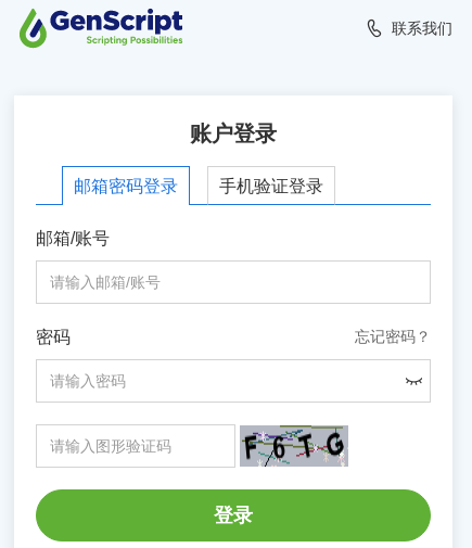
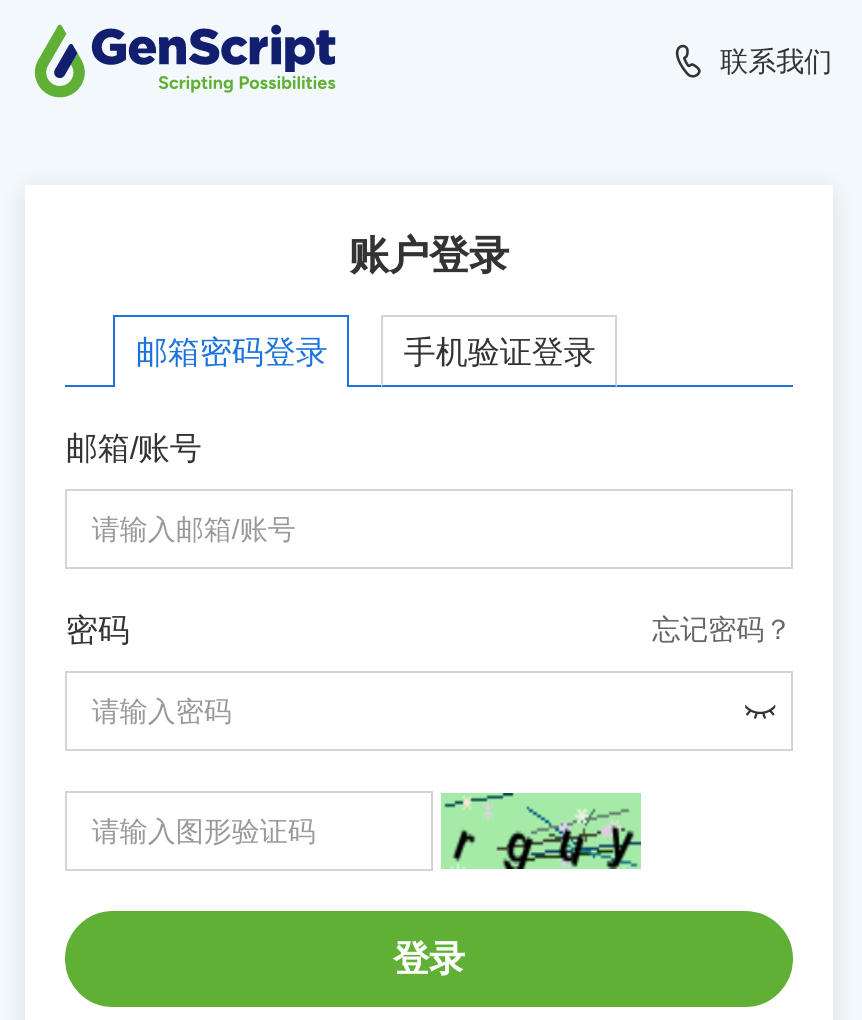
[240,424,348,468] [image] -> [441,793,641,871] [image]

